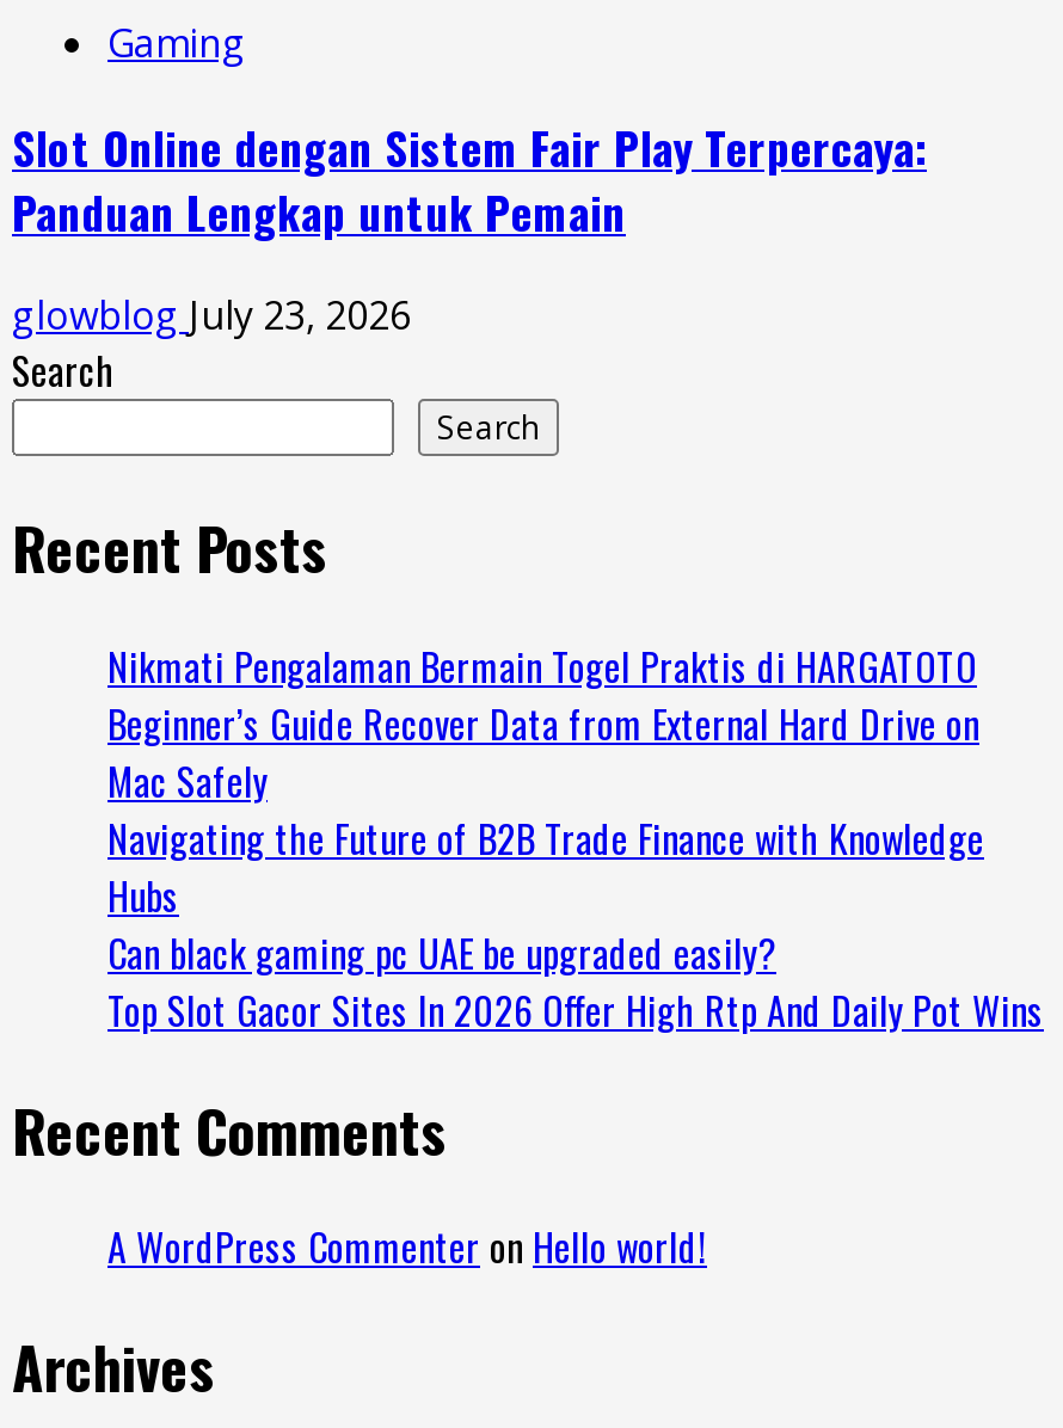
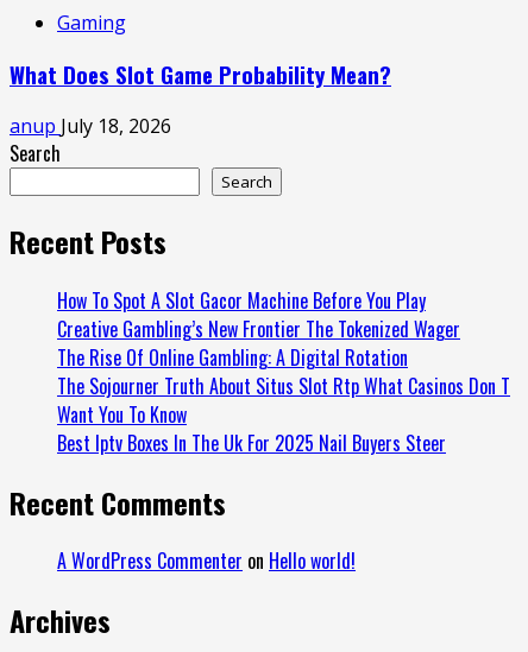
[12,115,927,244] Slot Online dengan Sistem Fair Play Terpercaya: | Panduan Lengkap untuk Pemain -> [10,58,391,90] What Does Slot Game Probability Mean?
[12,288,411,341] glowblog July 23, 2026 -> [10,113,171,139] anup July 18, 2026
[107,637,1044,1038] Nikmati Pengalaman Bermain Togel Praktis di HARGATOTO | Beginner’s Guide Recover Data from External Hard Drive on | Mac Safely | Navigating the Future of B2B Trade Finance with Knowledge | Hubs | Can black gaming pc UAE be upgraded easily? | Top Slot Gacor Sites In 2026 Offer High Rtp And Daily Pot Wins -> [57,286,510,457] How To Spot A Slot Gacor Machine Before You Play | Creative Gambling’s New Frontier The Tokenized Wager | The Rise Of Online Gambling: A Digital Rotation | The Sojourner Truth About Situs Slot Rtp What Casinos Don T | Want You To Know | Best Iptv Boxes In The Uk For 2025 Nail Buyers Steer

